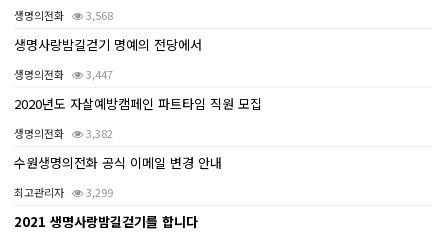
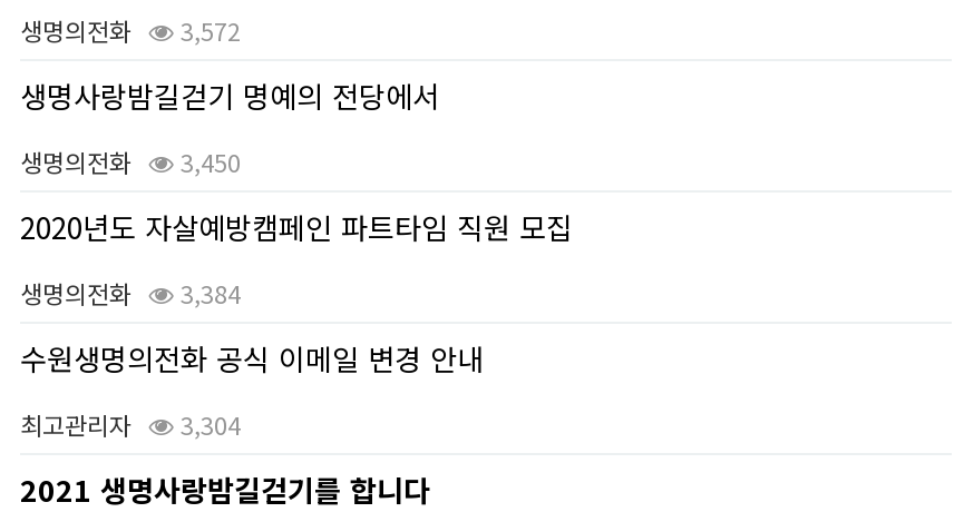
[14,7,113,23] 생명의전화 3,568 -> [20,12,241,48] 생명의전화 3,572
[14,66,113,82] 생명의전화 3,447 -> [20,144,241,179] 생명의전화 3,450
[14,125,113,141] 생명의전화 3,382 -> [20,275,241,311] 생명의전화 3,384
[14,184,113,200] 최고관리자 3,299 -> [20,406,241,442] 최고관리자 3,304

